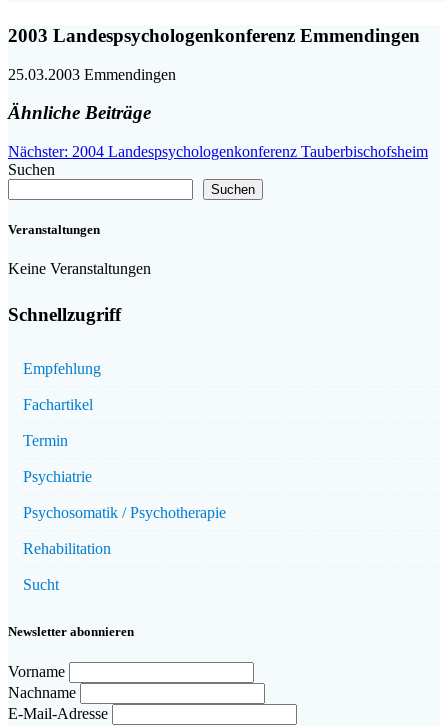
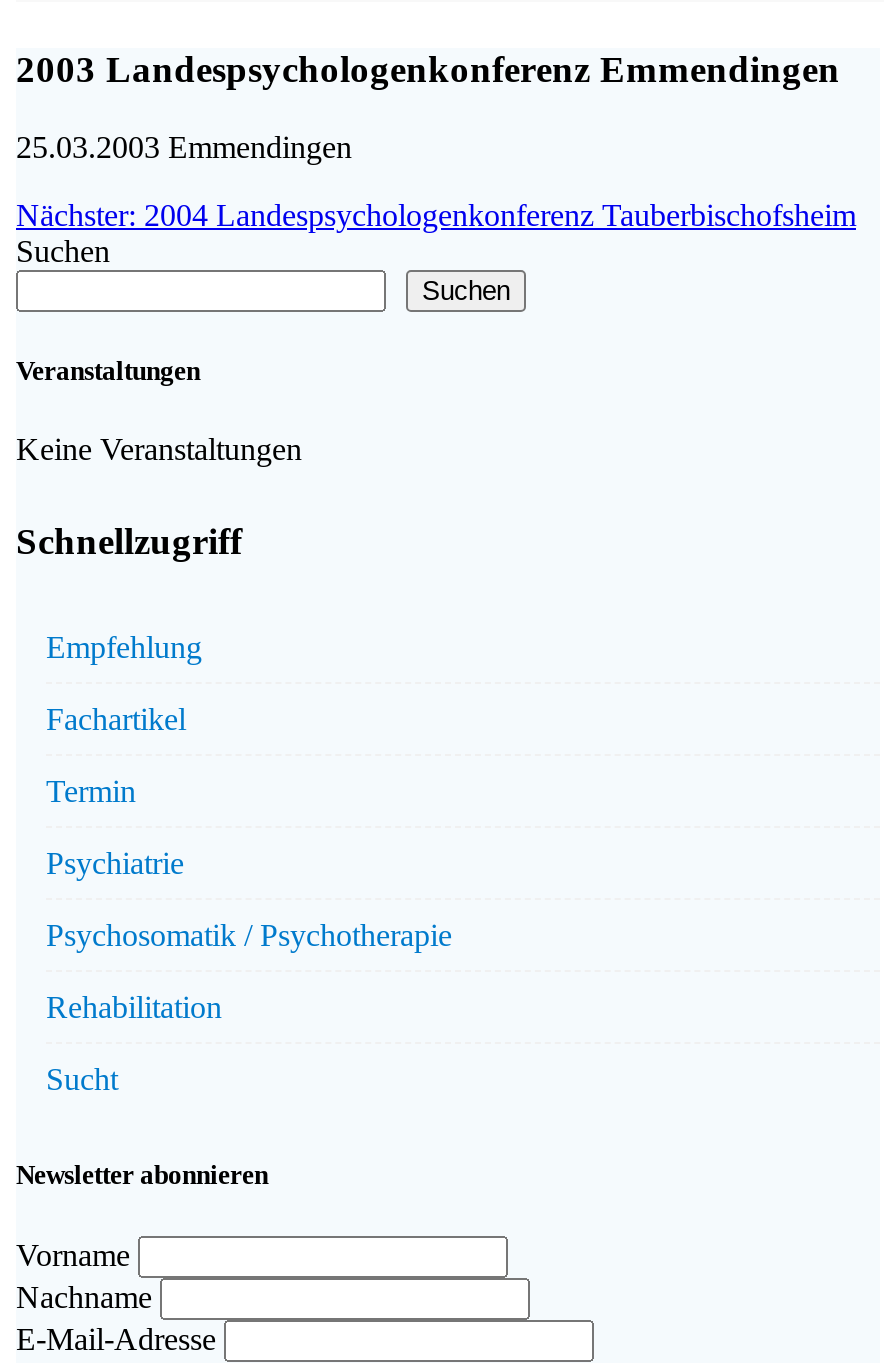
[8,102,151,123] Ähnliche Beiträge -> none

